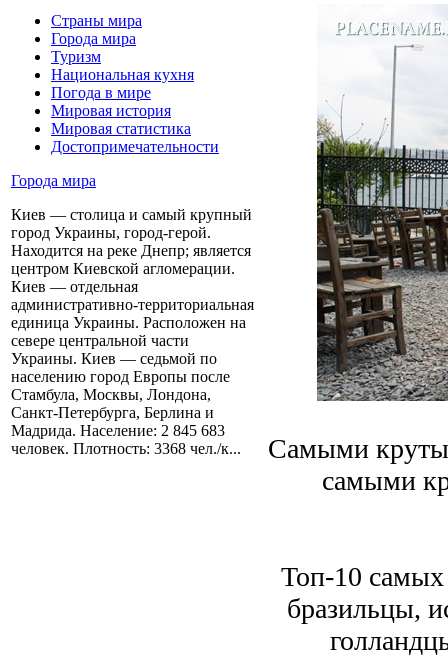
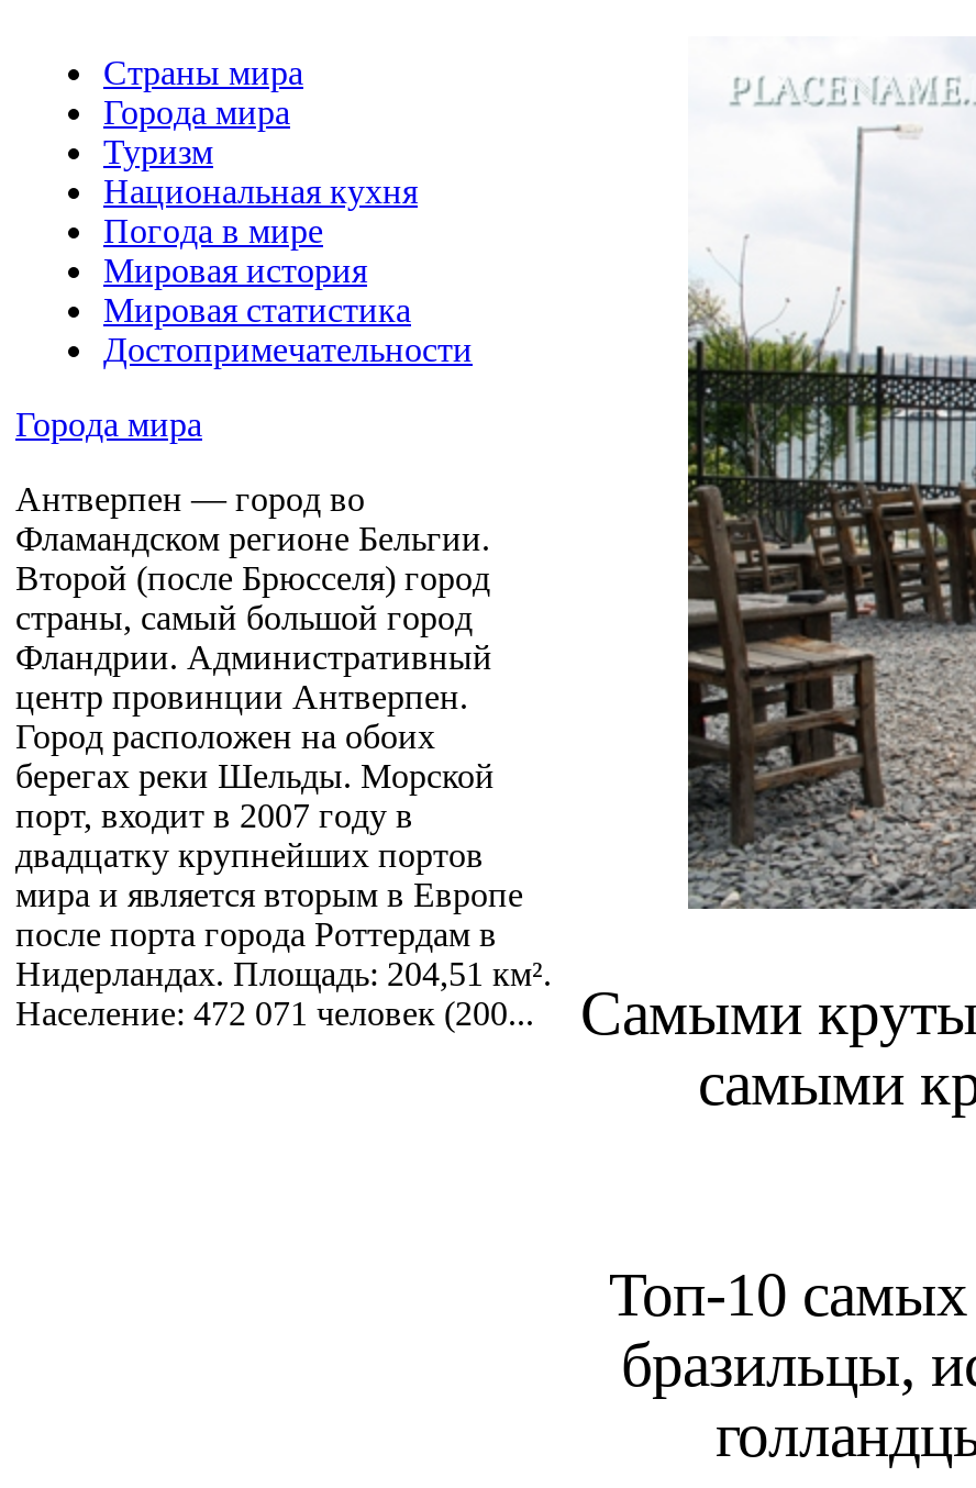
[11,206,254,457] Киев — столица и самый крупный | город Украины, город-герой. | Находится на реке Днепр; является | центром Киевской агломерации. | Киев — отдельная | административно-территориальная | единица Украины. Расположен на | севере центральной части | Украины. Киев — седьмой по | населению город Европы после | Стамбула, Москвы, Лондона, | Санкт-Петербурга, Берлина и | Мадрида. Население: 2 845 683 | человек. Плотность: 3368 чел./к... -> [15,480,552,1032] Антверпен — город во | Фламандском регионе Бельгии. | Второй (после Брюсселя) город | страны, самый большой город | Фландрии. Административный | центр провинции Антверпен. | Город расположен на обоих | берегах реки Шельды. Морской | порт, входит в 2007 году в | двадцатку крупнейших портов | мира и является вторым в Европе | после порта города Роттердам в | Нидерландах. Площадь: 204,51 км². | Население: 472 071 человек (200...

